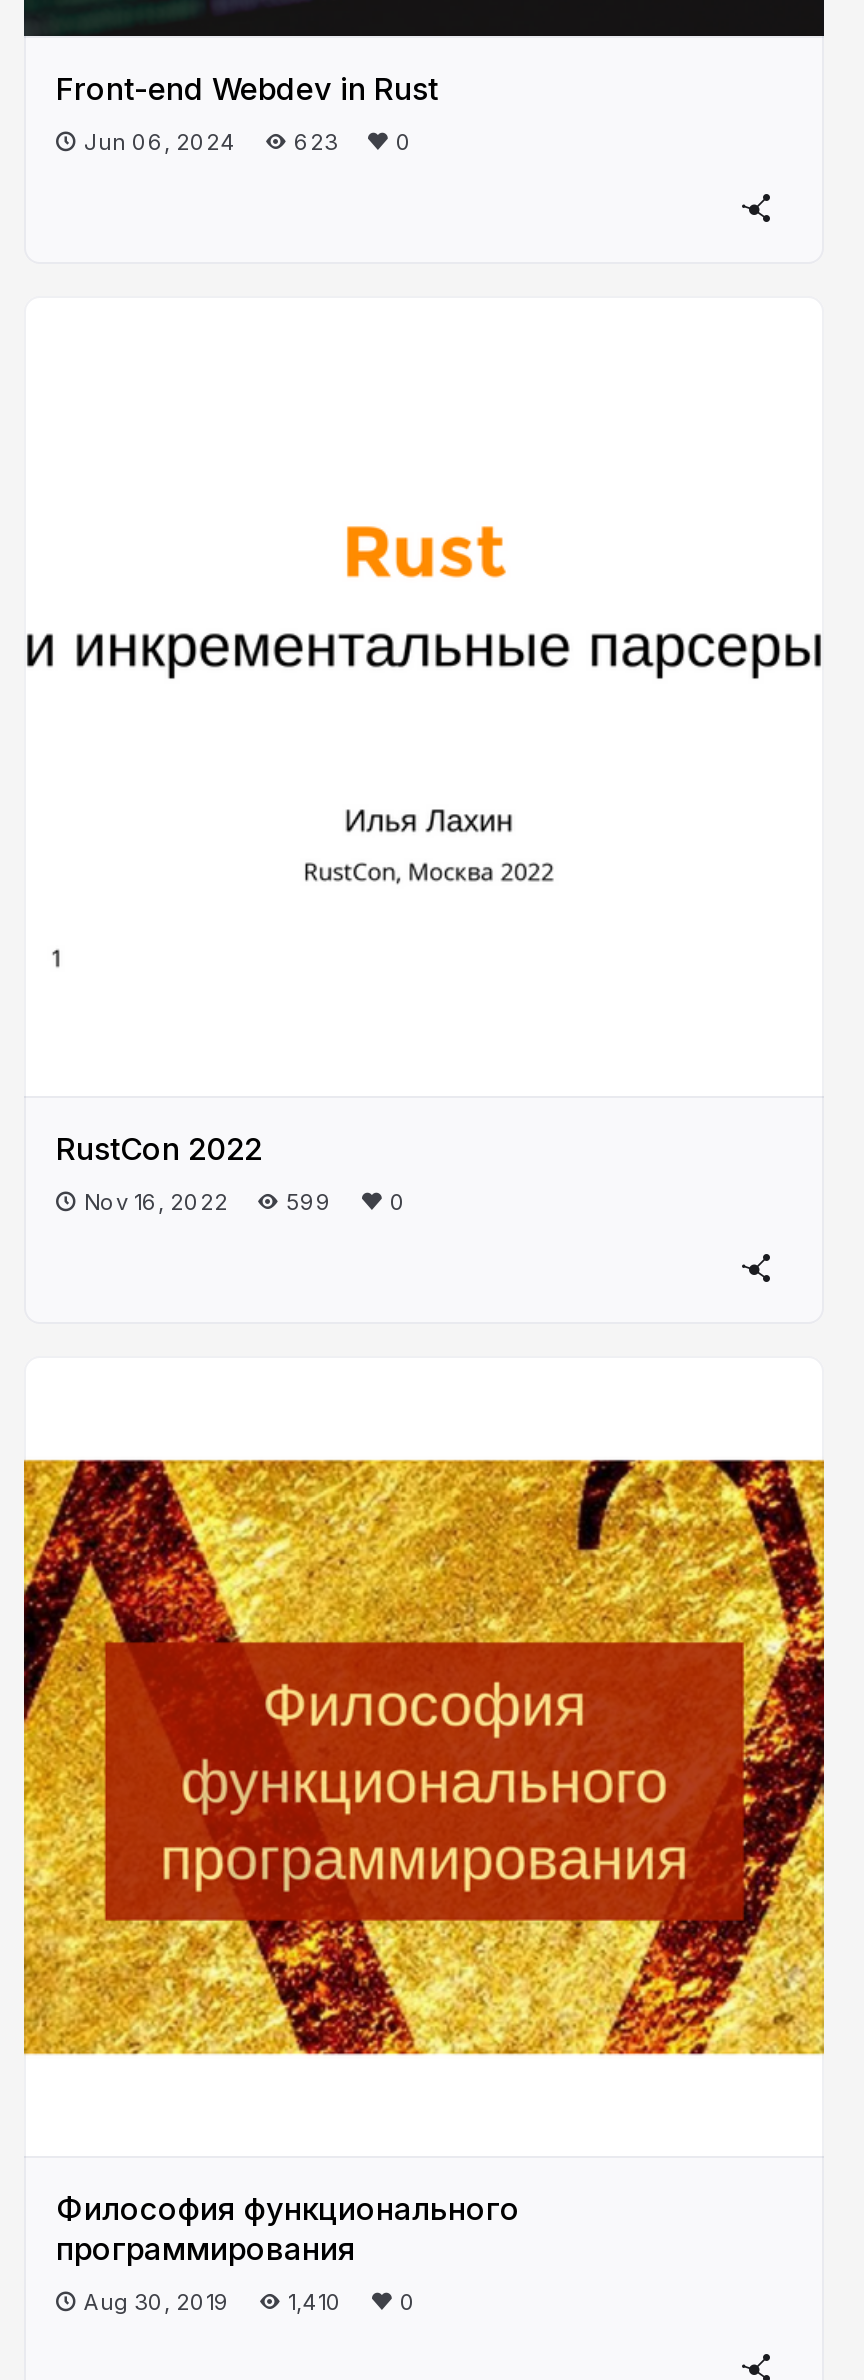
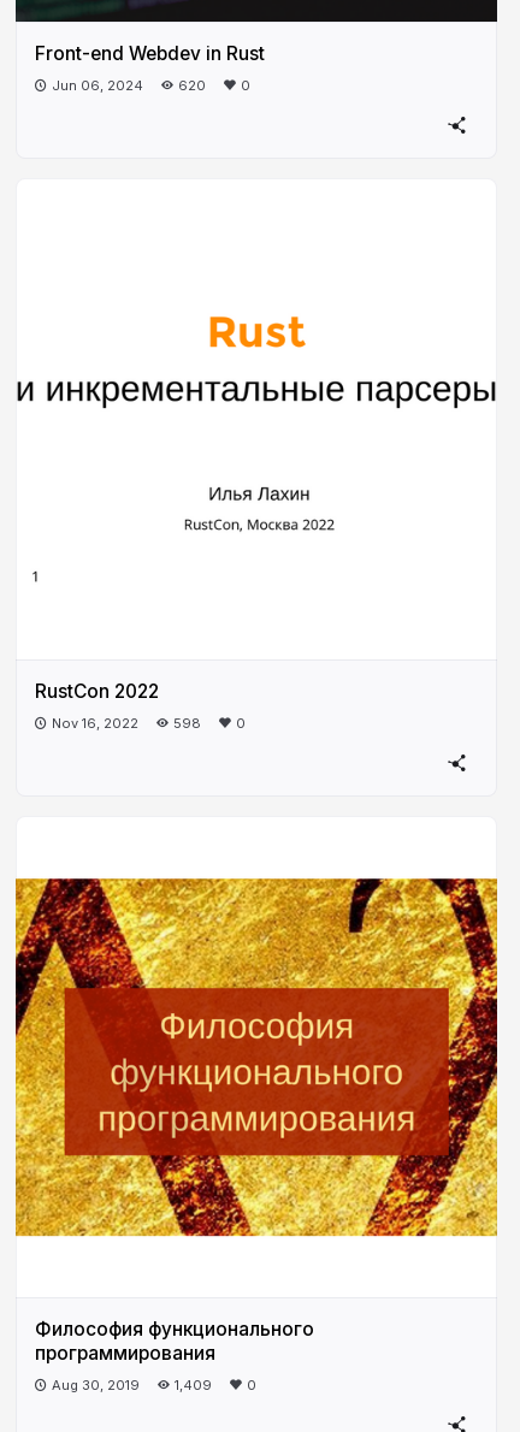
[294,128,338,156] 623 -> [178,77,206,94] 620
[286,1188,332,1216] 599 -> [173,715,201,732] 598
[288,2288,342,2316] 1,410 -> [175,1377,212,1393] 1,409

